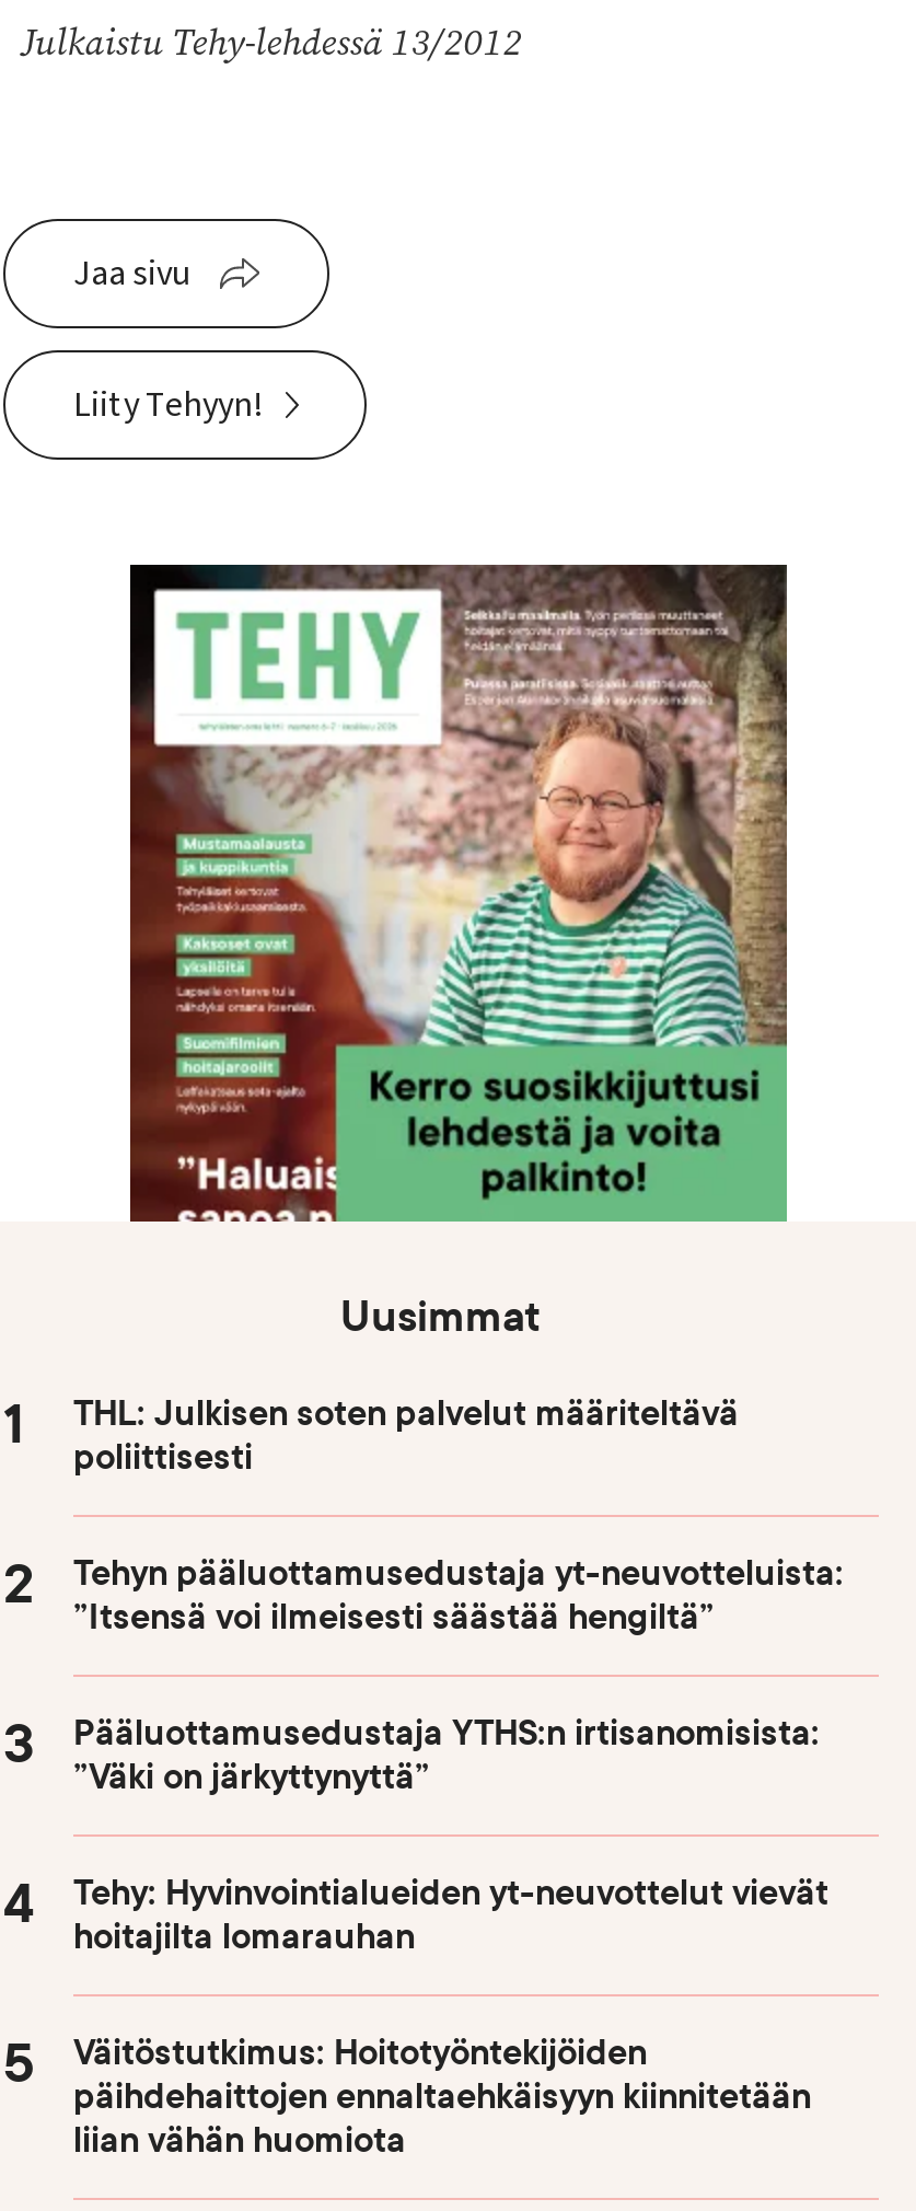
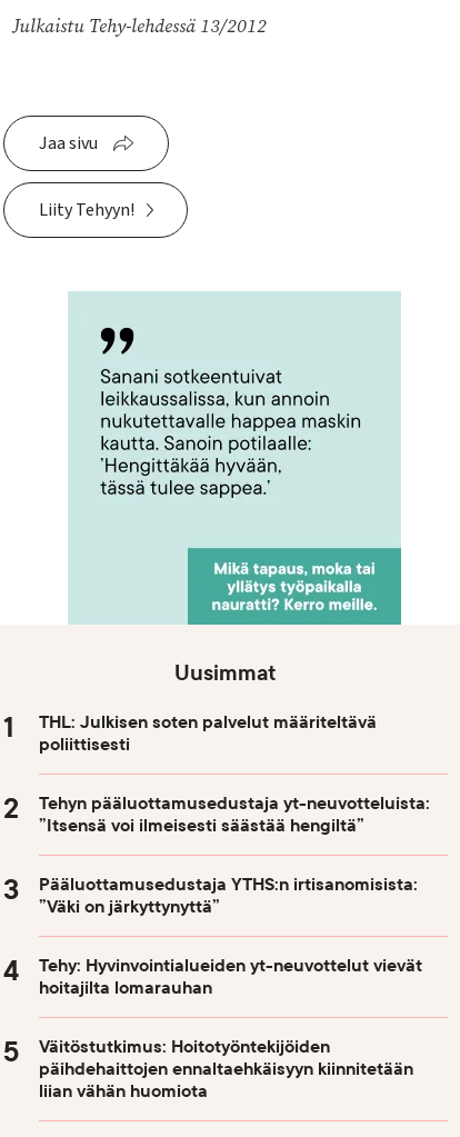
[128,563,789,1224] [image] -> [68,291,401,625] [image]

